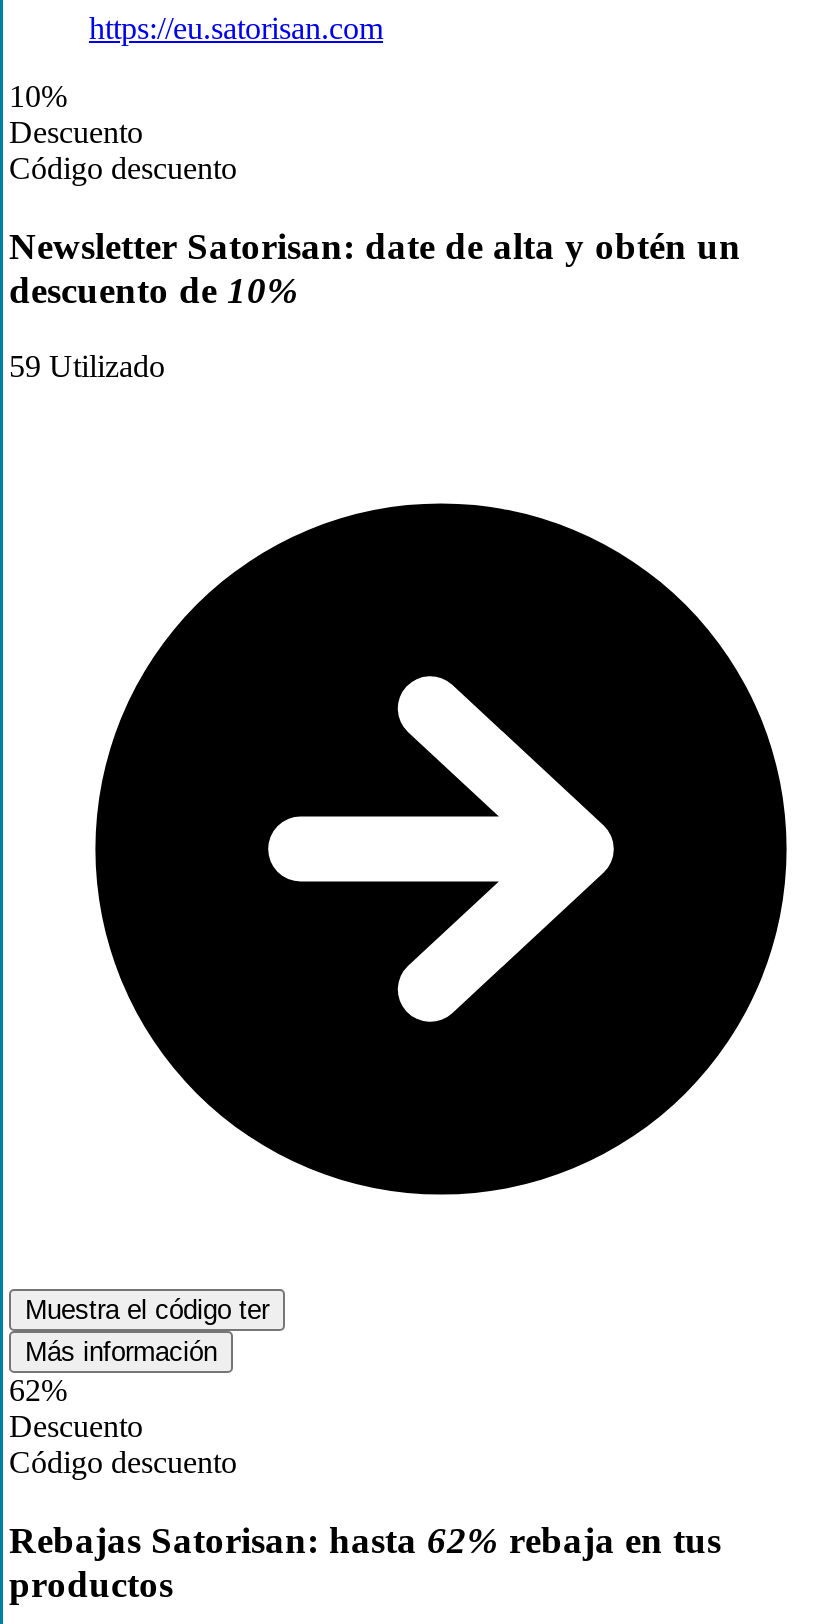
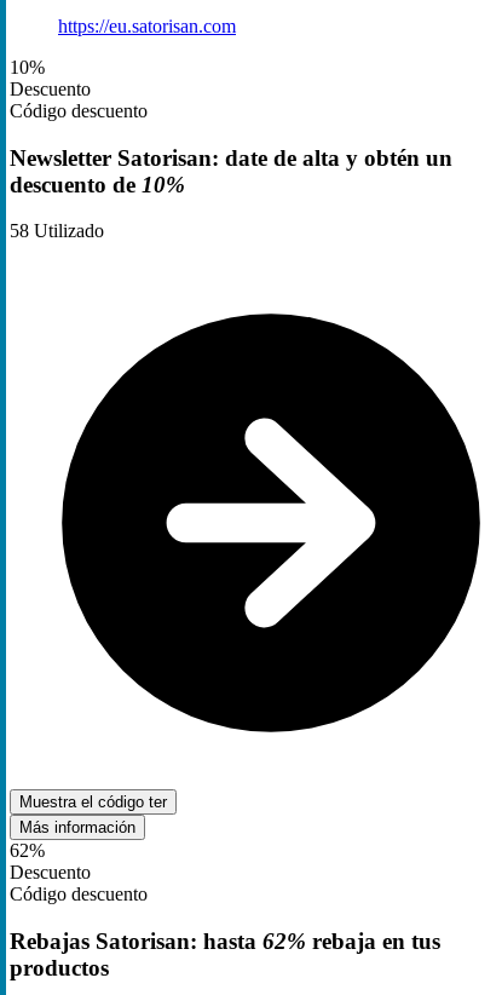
[9,349,165,383] 59 Utilizado -> [10,221,104,241] 58 Utilizado

